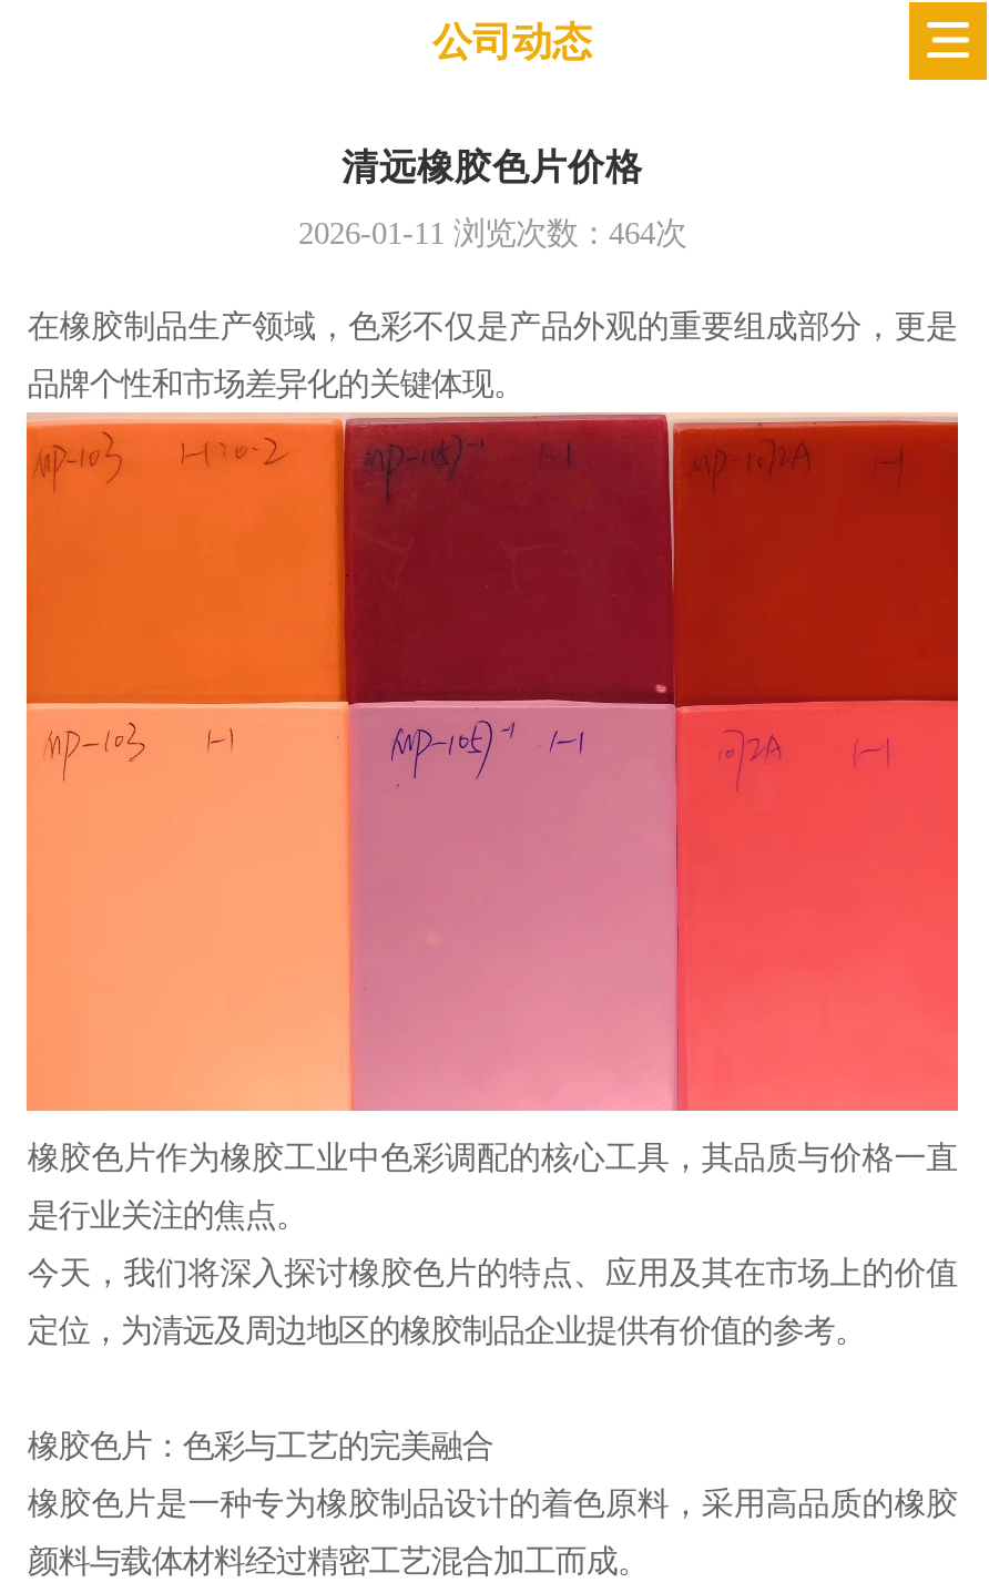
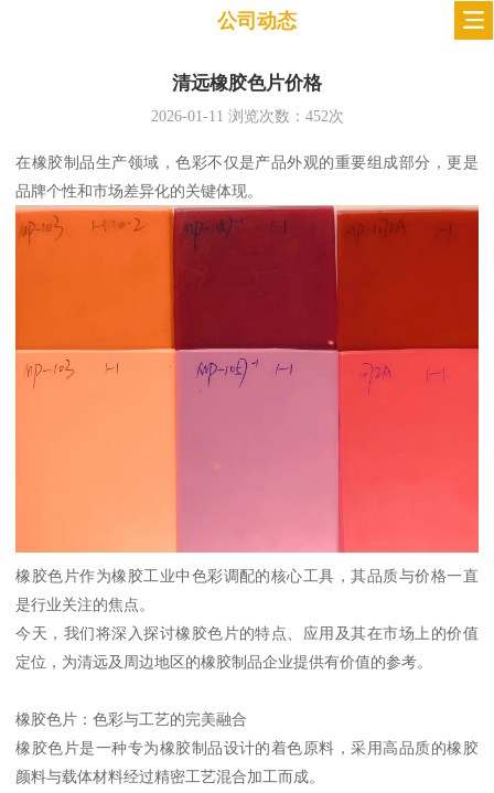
[298,214,686,250] 2026-01-11浏览次数：464次 -> [151,107,343,124] 2026-01-11浏览次数：452次

